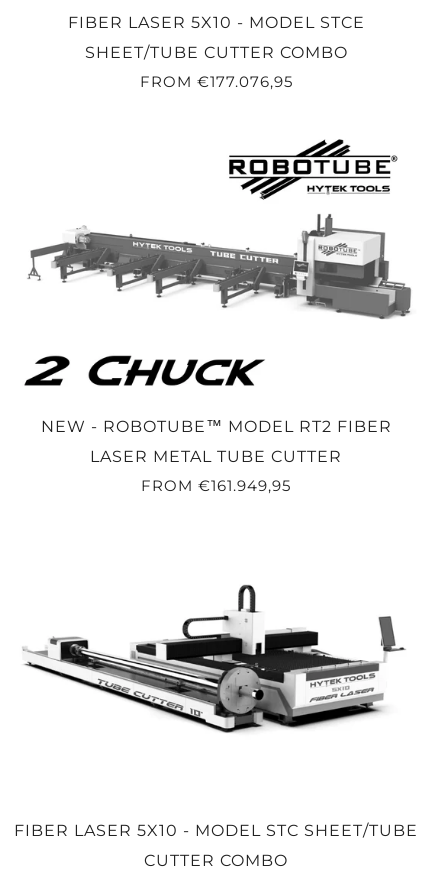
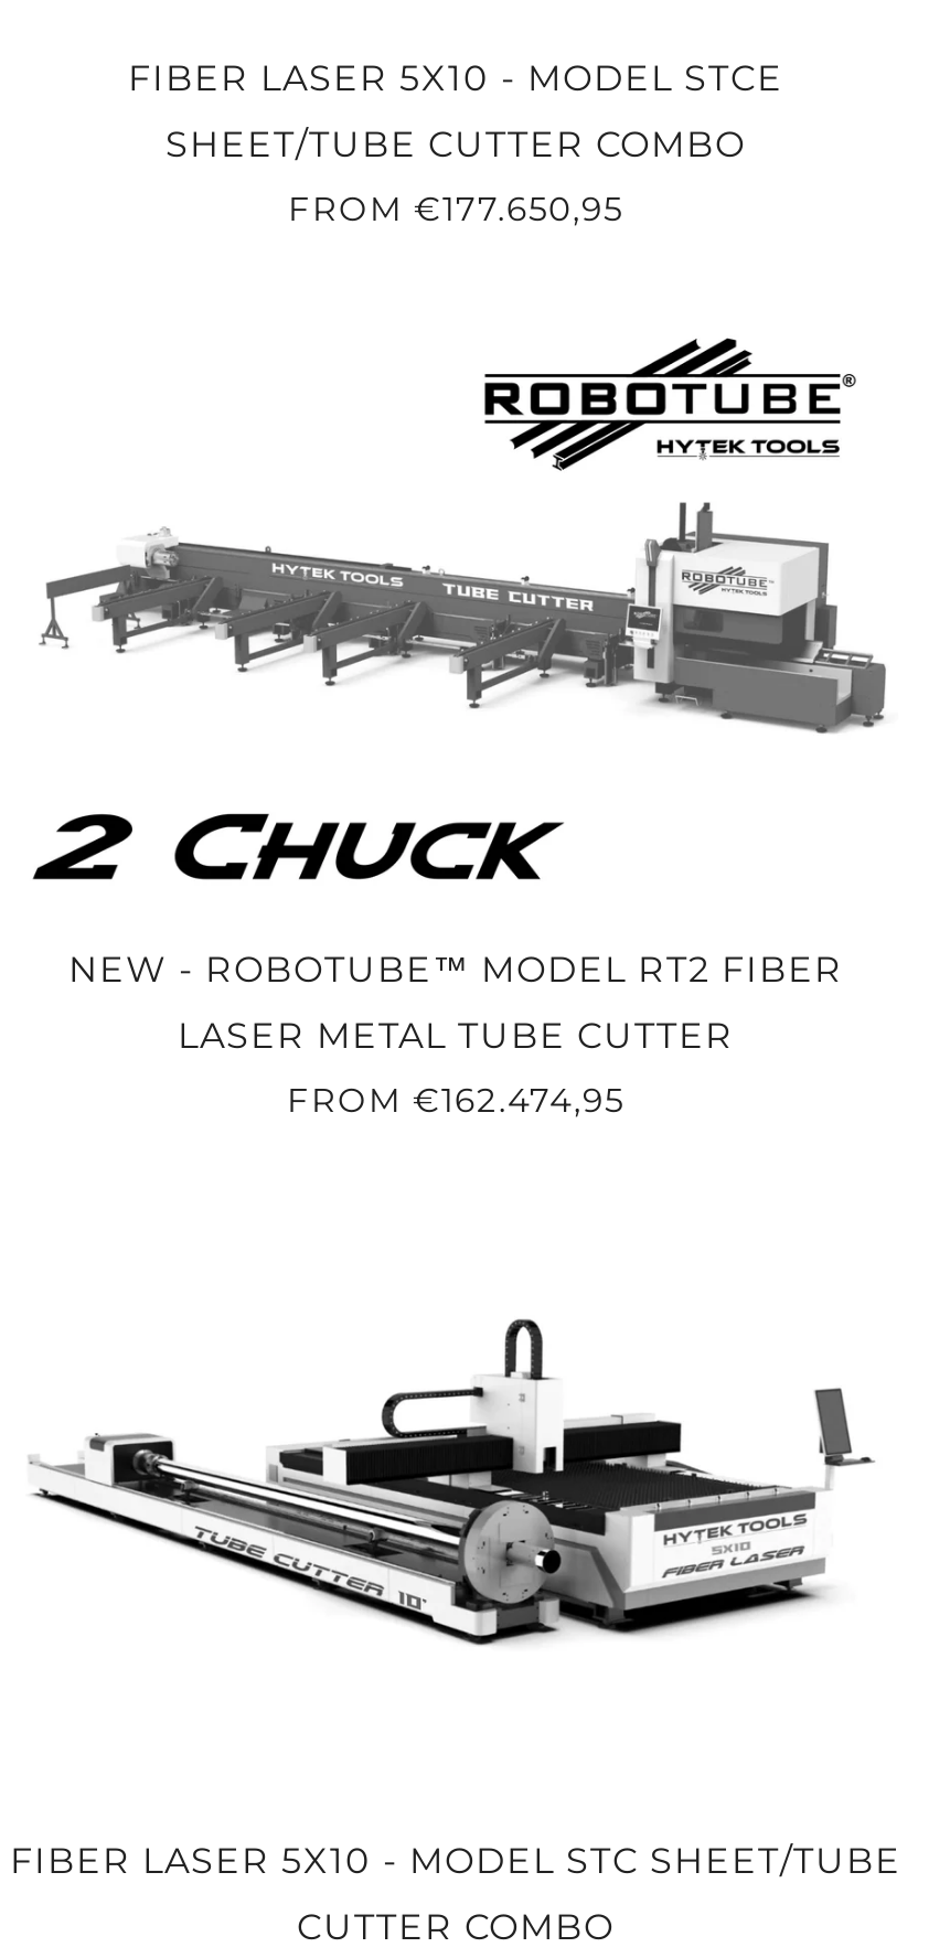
[139,72,292,91] FROM €177.076,95 -> [288,187,623,229] FROM €177.650,95
[141,476,291,495] FROM €161.949,95 -> [287,1078,625,1120] FROM €162.474,95

